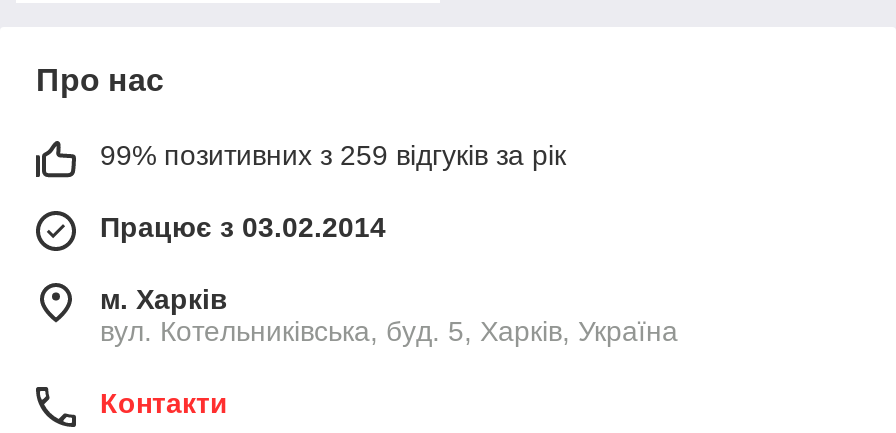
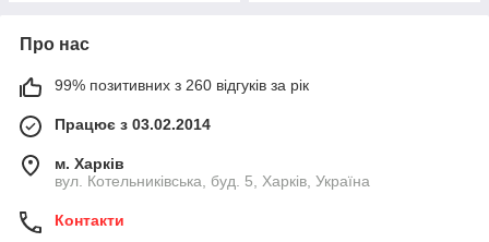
[100,140,566,172] 99% позитивних з 259 відгуків за рік -> [55,77,309,94] 99% позитивних з 260 відгуків за рік

